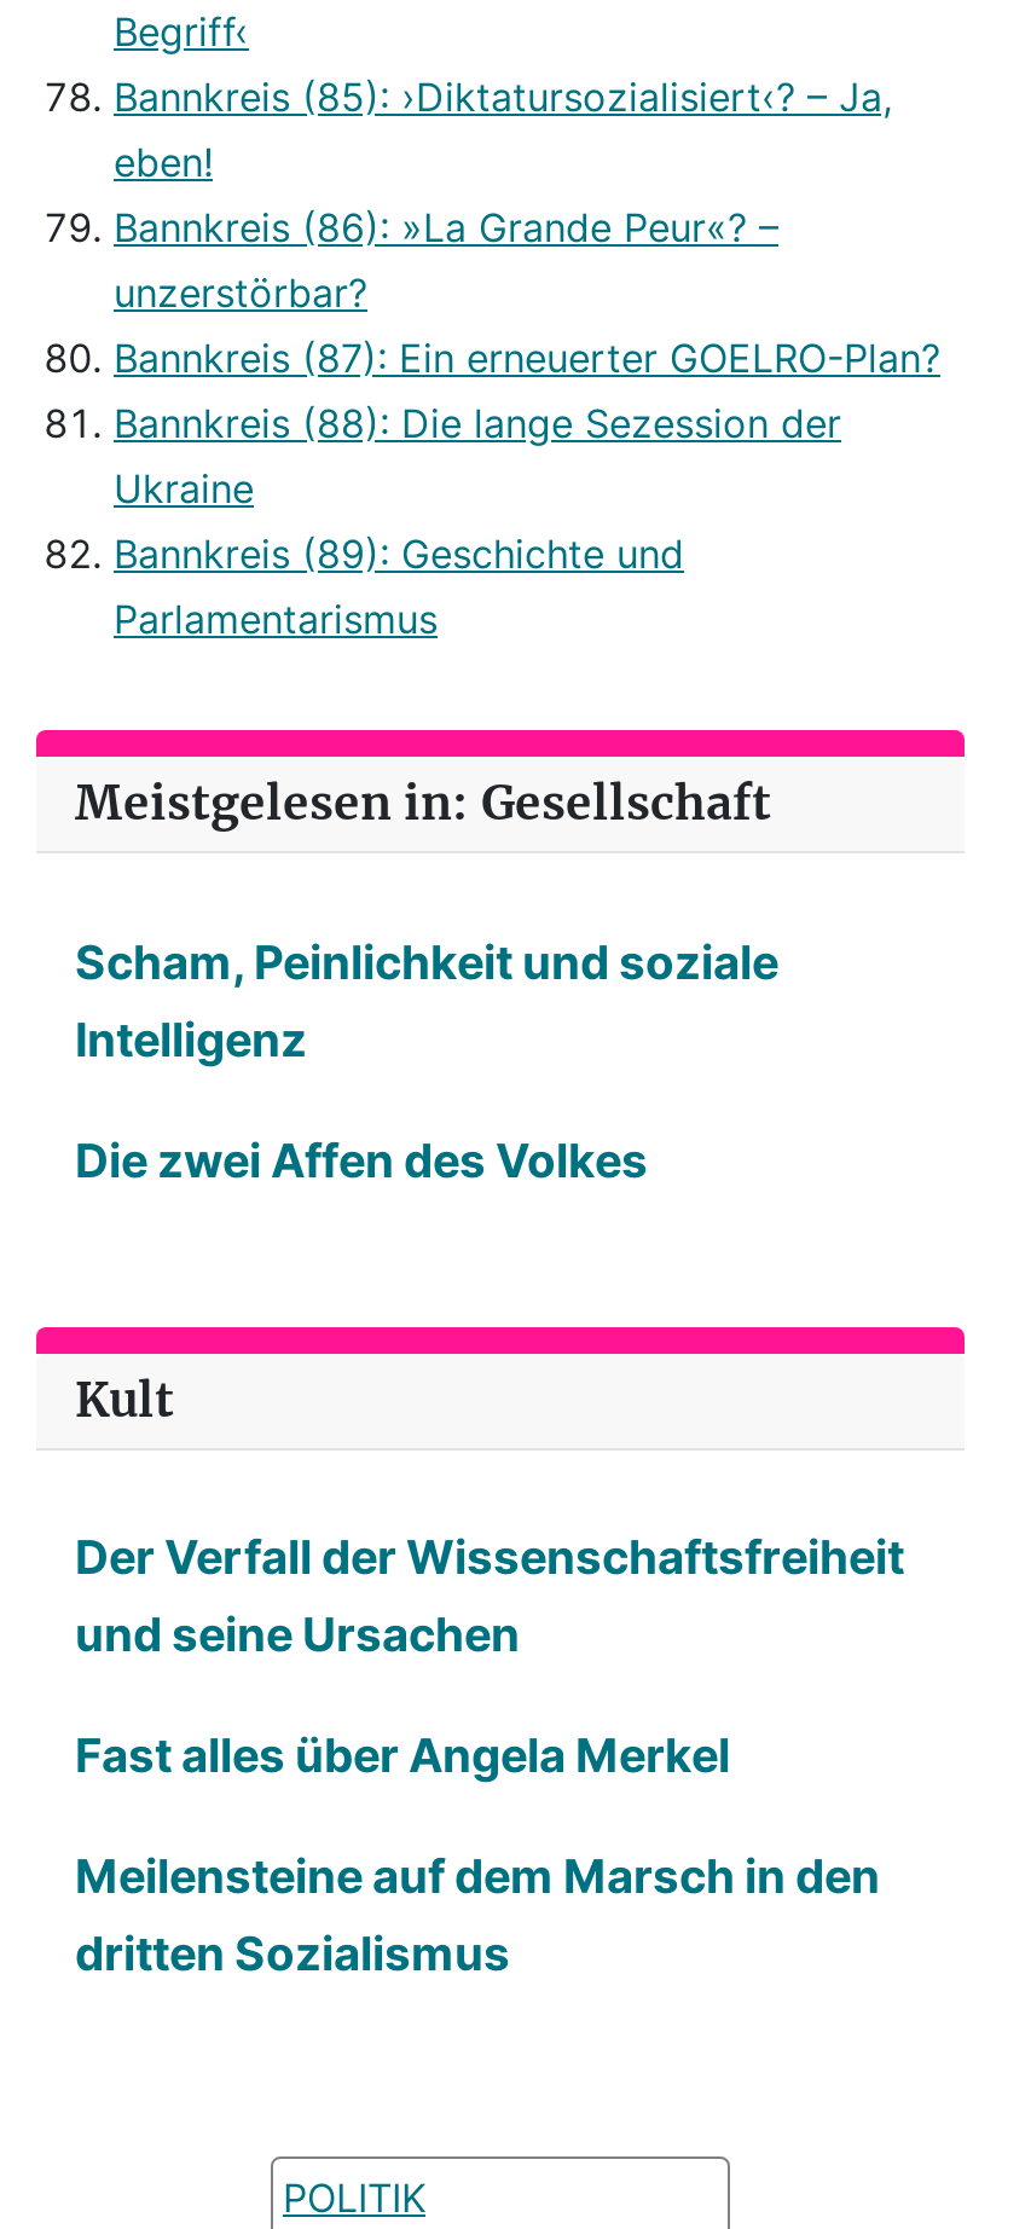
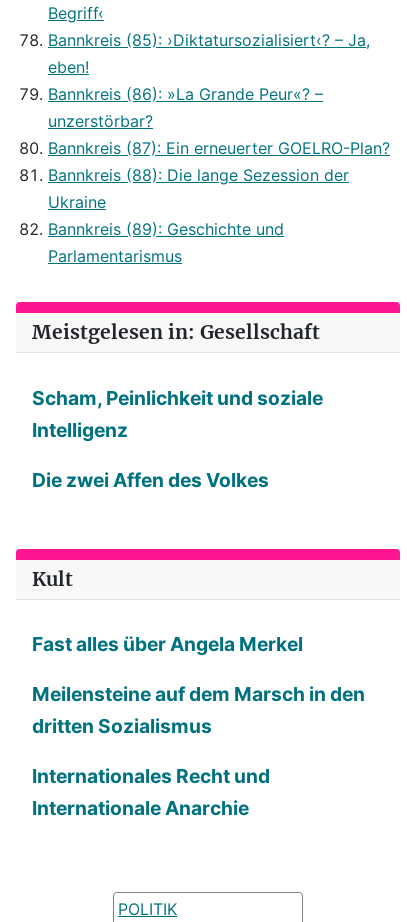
[75,1529,904,1664] Der Verfall der Wissenschaftsfreiheit | und seine Ursachen -> none
moved [75,1726,880,1981] -> [32,632,365,738]: Fast alles über Angela Merkel | Meilensteine auf dem Marsch in den | dritten Sozialismus
none -> [32,763,270,819] Internationales Recht und | Internationale Anarchie

